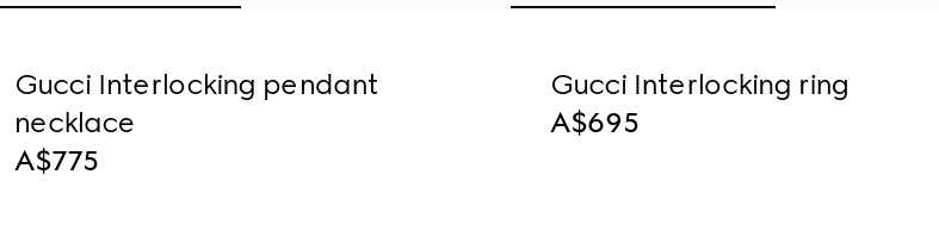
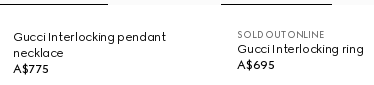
none -> [237,29,323,40] SOLD OUT ONLINE

